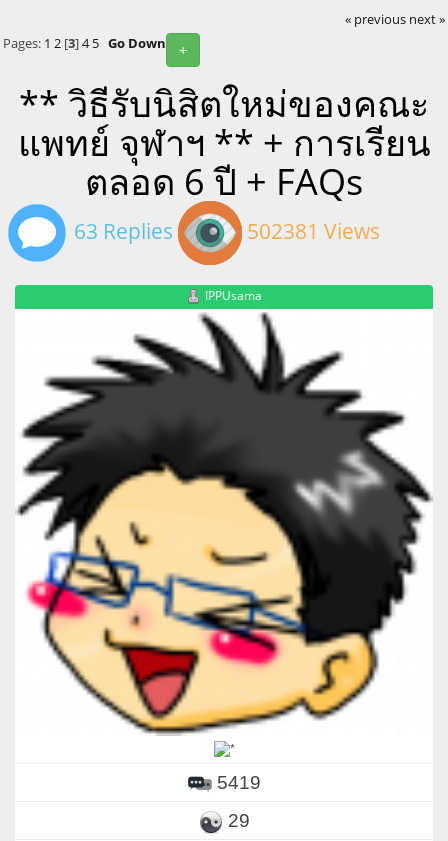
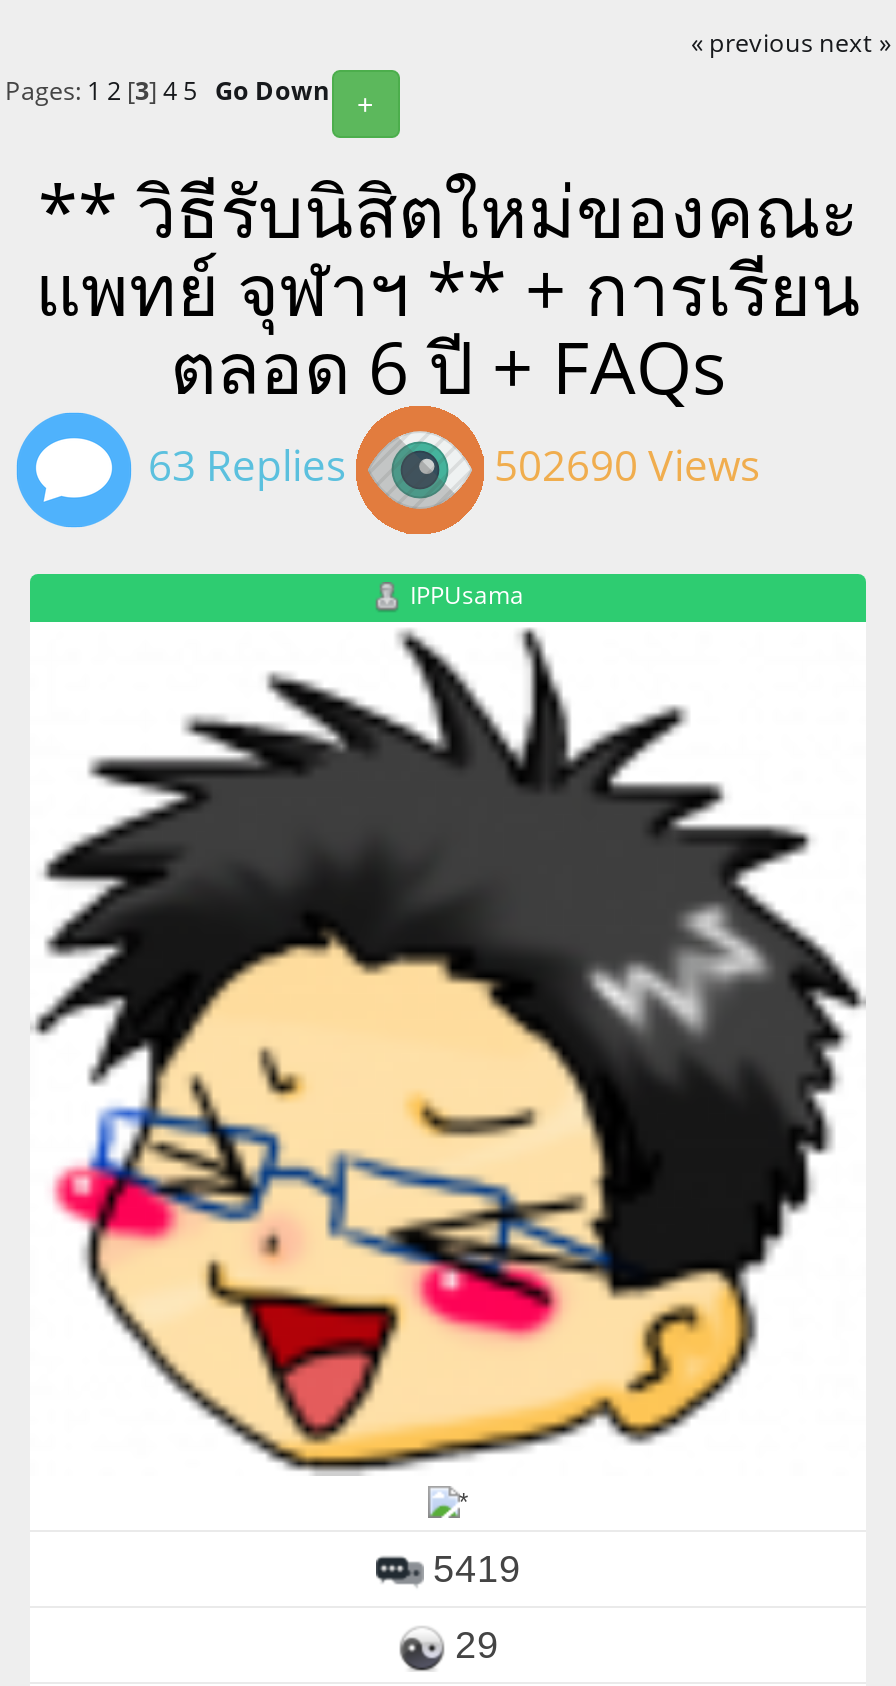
[242,217,380,245] 502381 Views -> [484,437,760,493] 502690 Views

